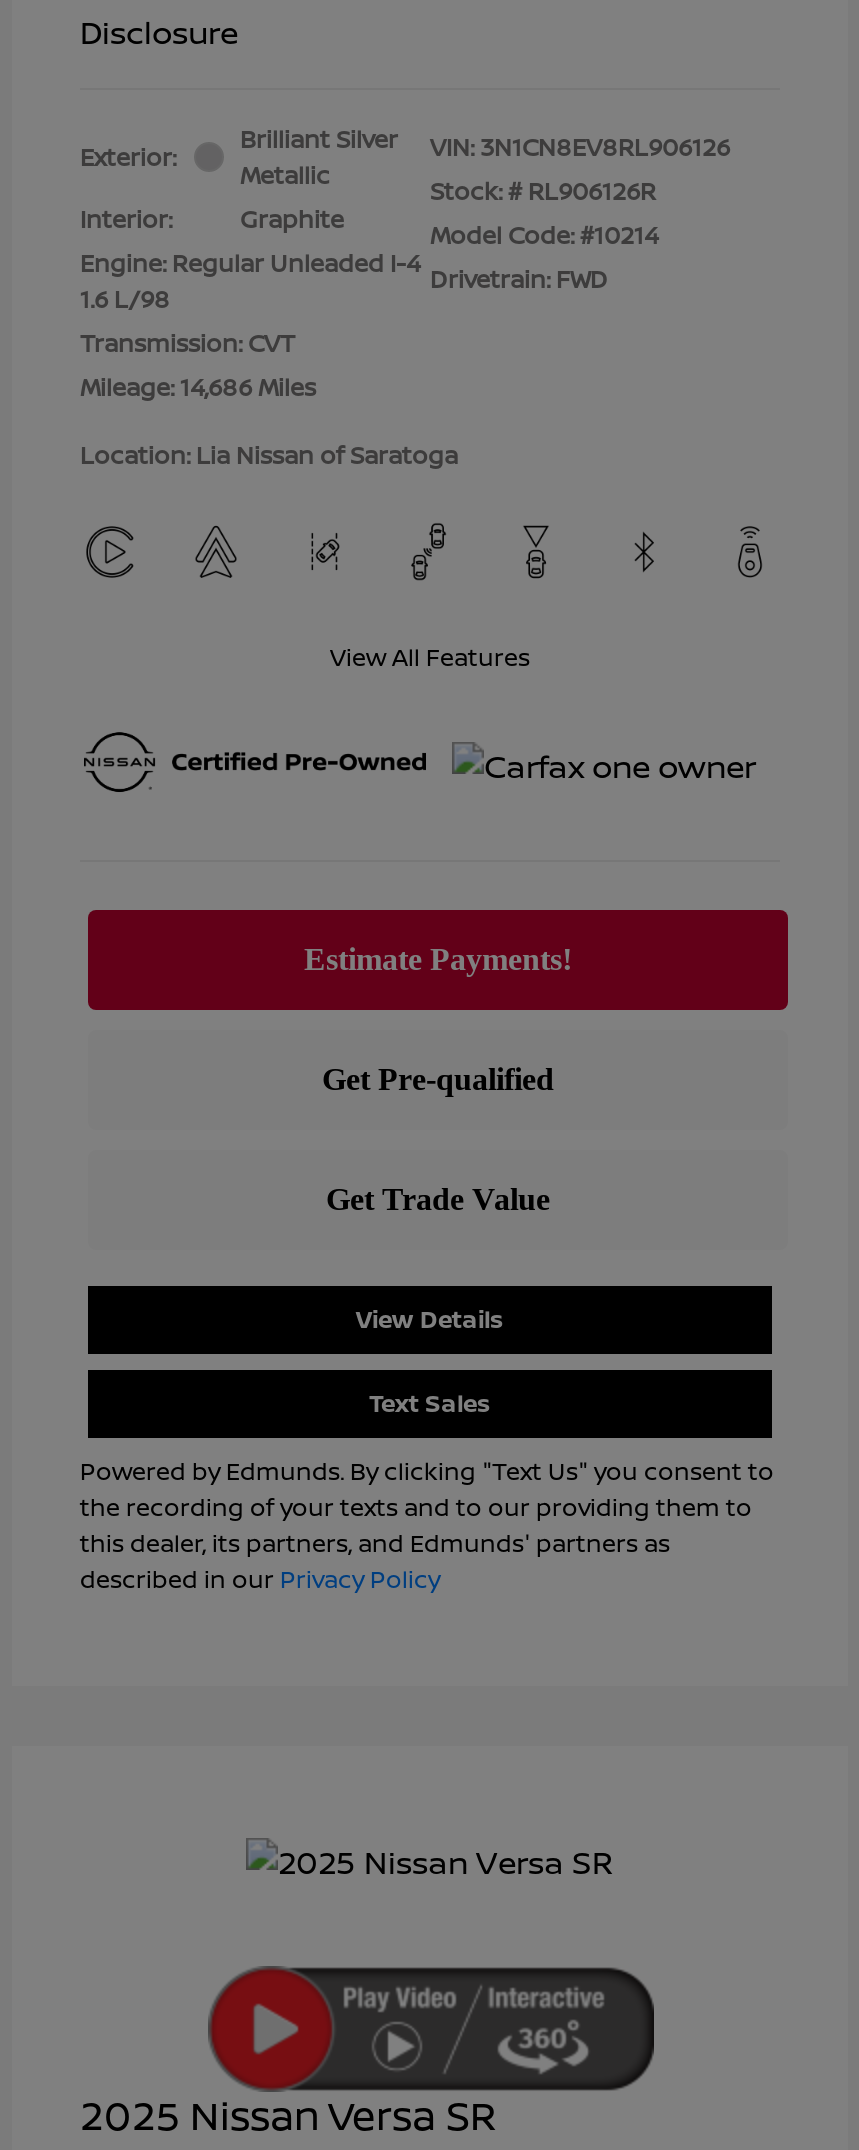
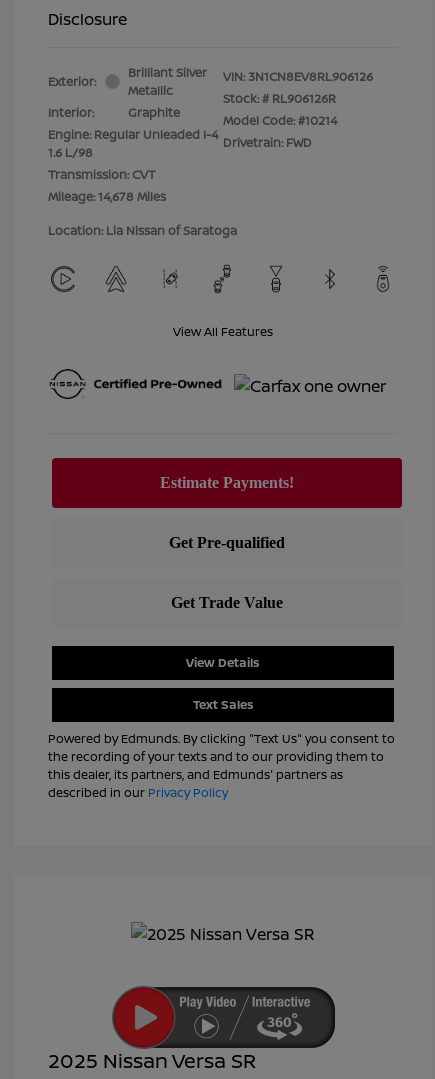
[80,370,316,404] Mileage: 14,686 Miles -> [48,188,166,205] Mileage: 14,678 Miles

